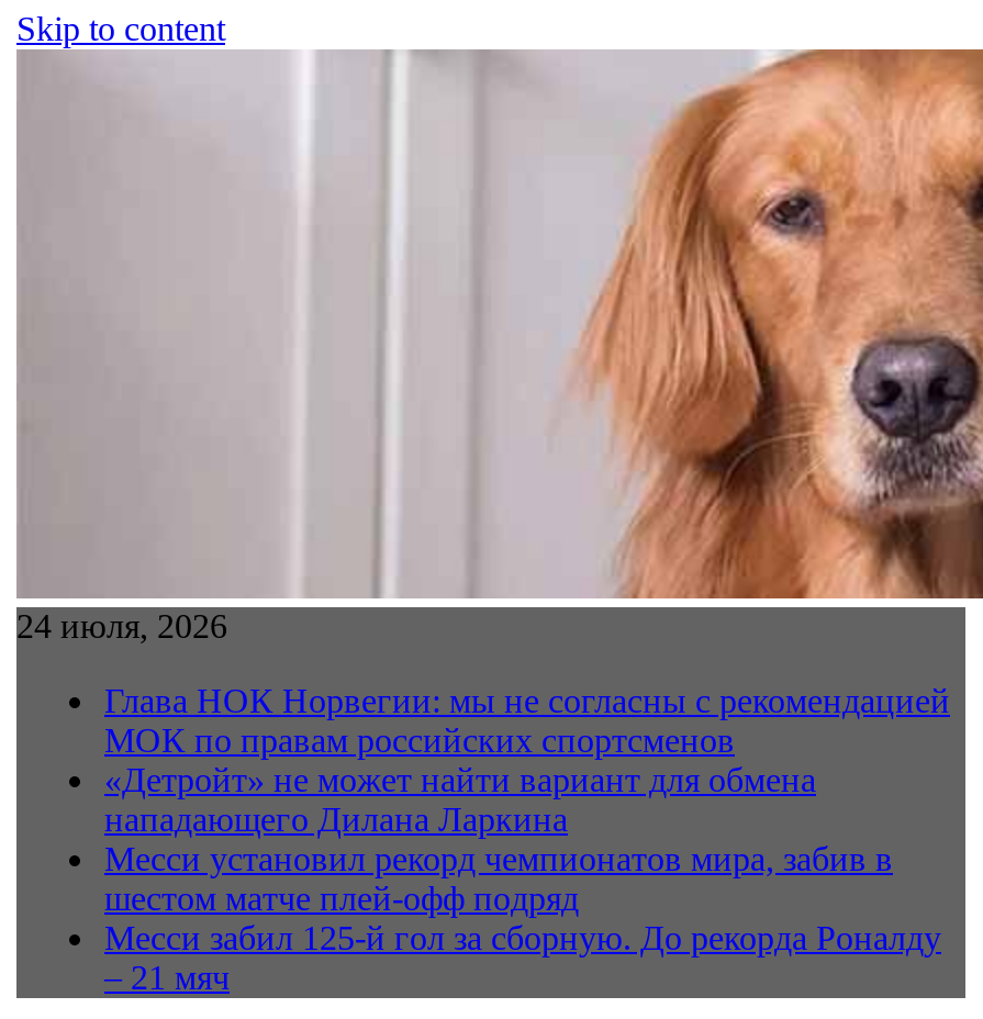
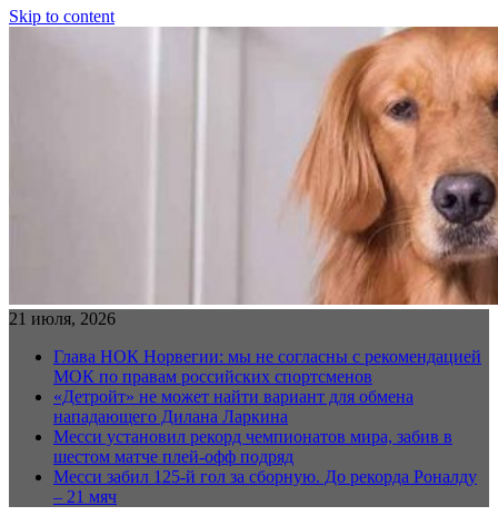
[16,607,227,645] 24 июля, 2026 -> [9,309,116,328] 21 июля, 2026

